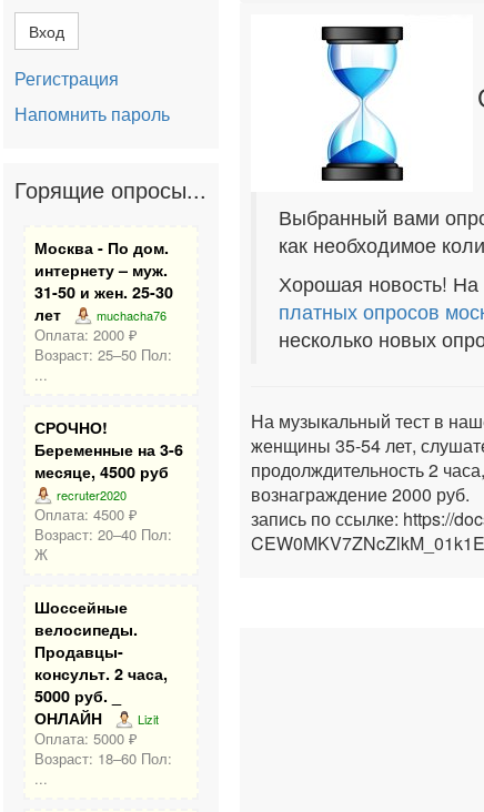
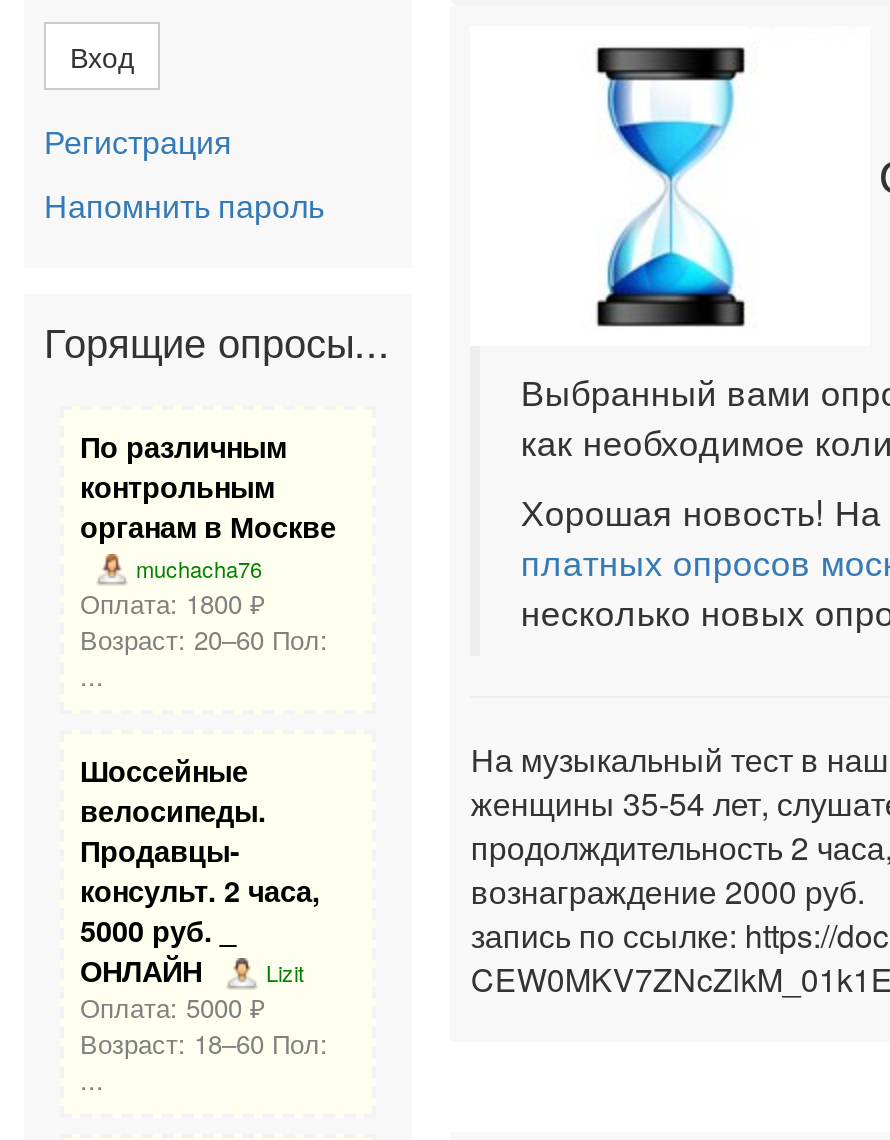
[34,237,173,325] Москва - По дом. | интернету – муж. | 31-50 и жен. 25-30 | лет -> [80,426,336,546] По различным | контрольным | органам в Москве
[34,324,138,345] Оплата: 2000 ₽ -> [80,585,266,623] Оплата: 1800 ₽
[34,344,172,365] Возраст: 25–50 Пол: -> [80,621,328,659] Возраст: 20–60 Пол:
[34,416,183,565] СРОЧНО! | Беременные на 3-6 | месяце, 4500 руб | recruter2020 | Оплата: 4500 ₽ | Возраст: 20–40 Пол: | Ж -> none

